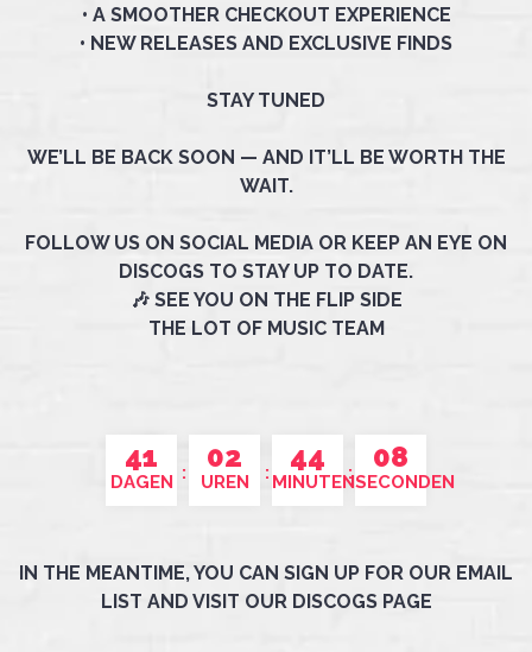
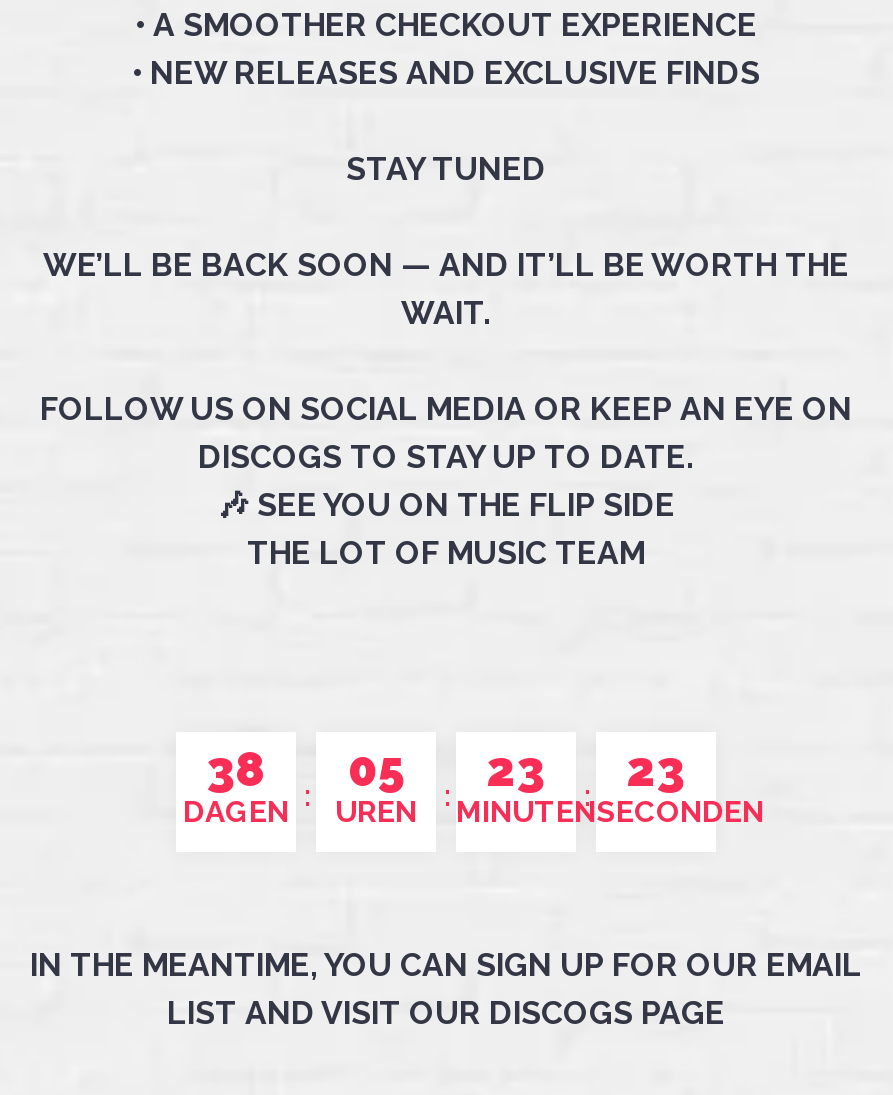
[125,439,158,474] 41 -> [207,740,265,798] 38
[207,439,242,474] 02 -> [348,740,404,798] 05
[290,439,325,474] 44 -> [487,740,545,798] 23
[373,439,408,474] 08 -> [627,740,685,798] 23

